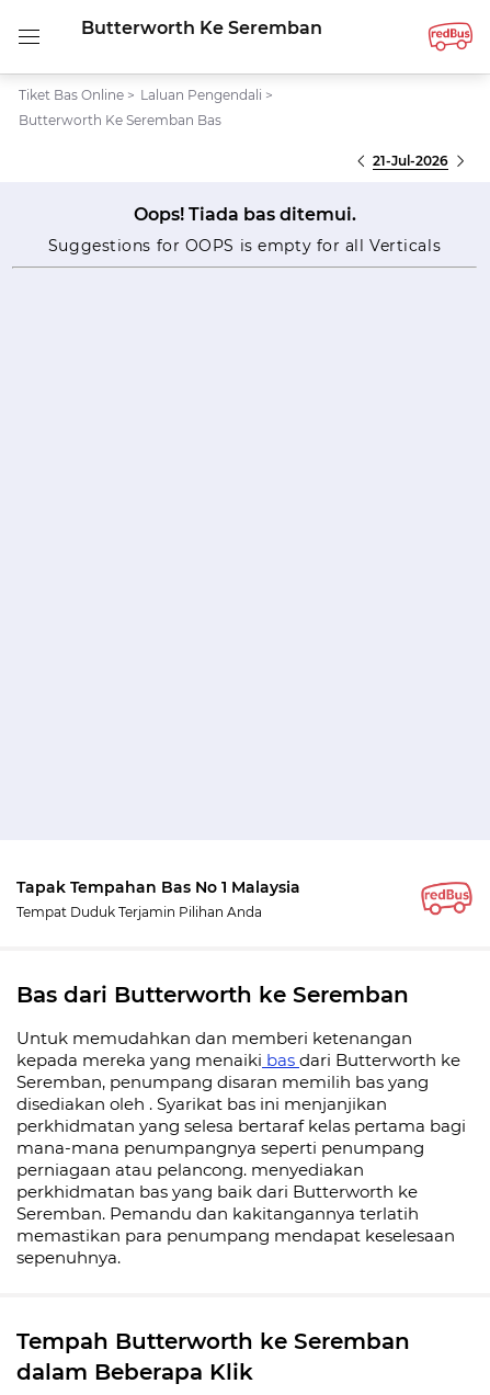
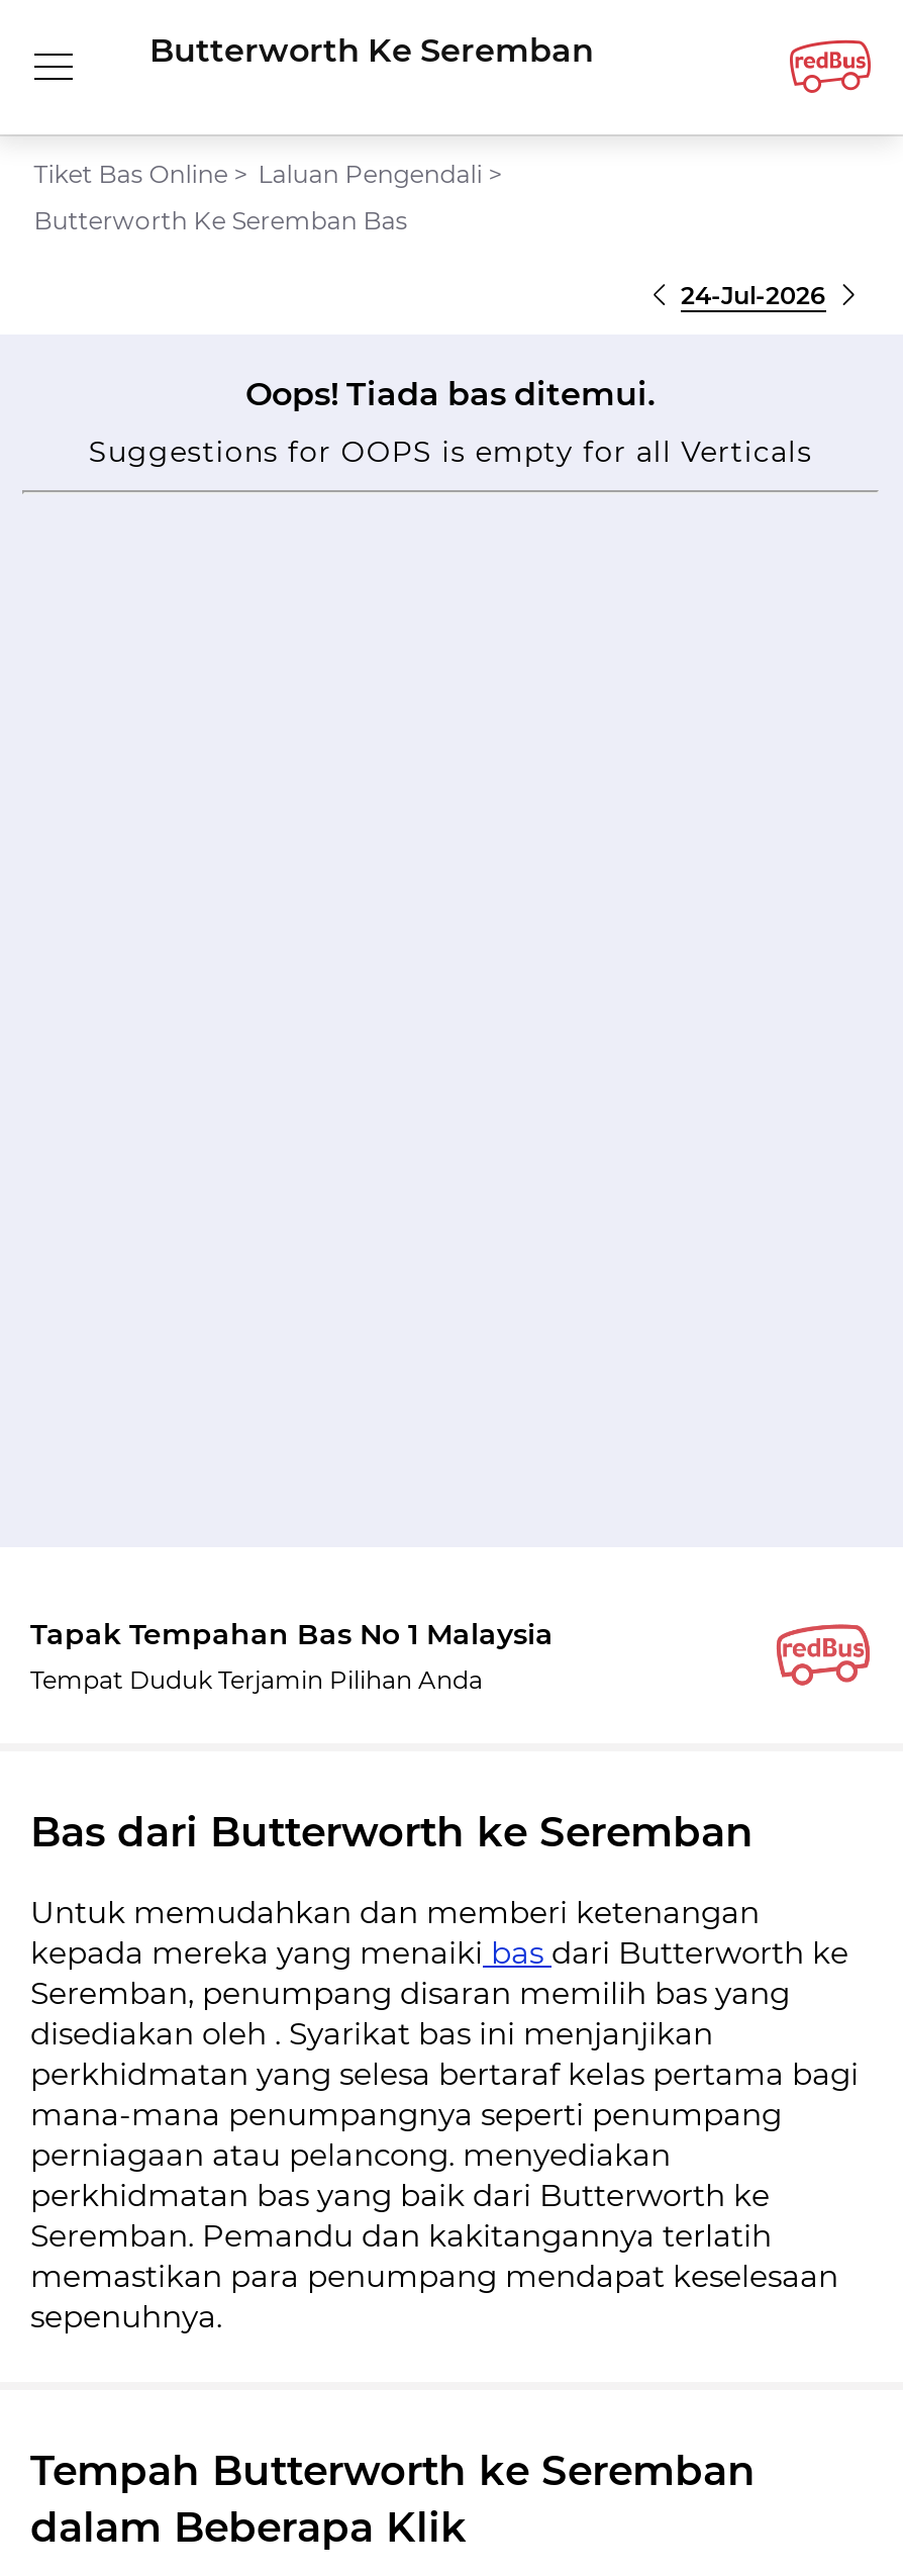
[373,152,448,169] 21-Jul-2026 -> [681,280,826,310] 24-Jul-2026

